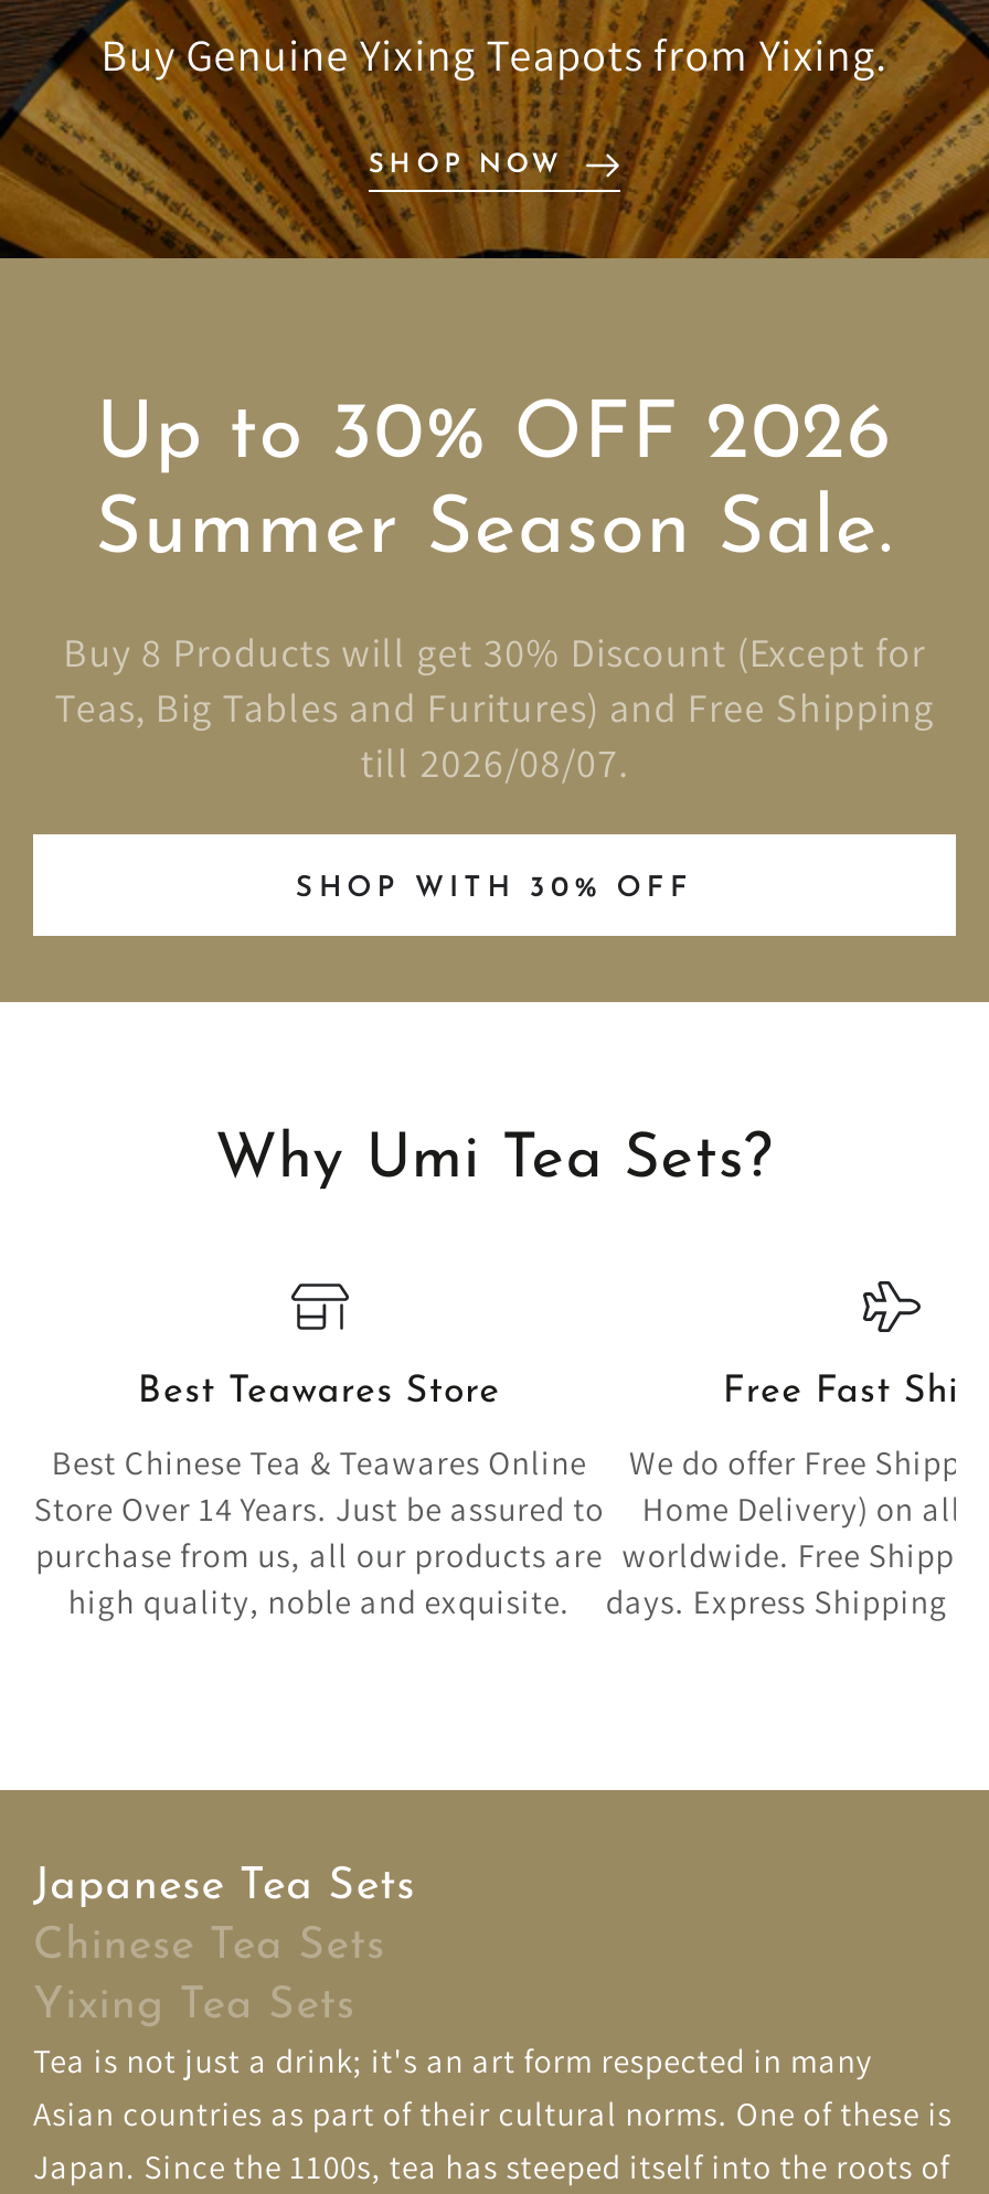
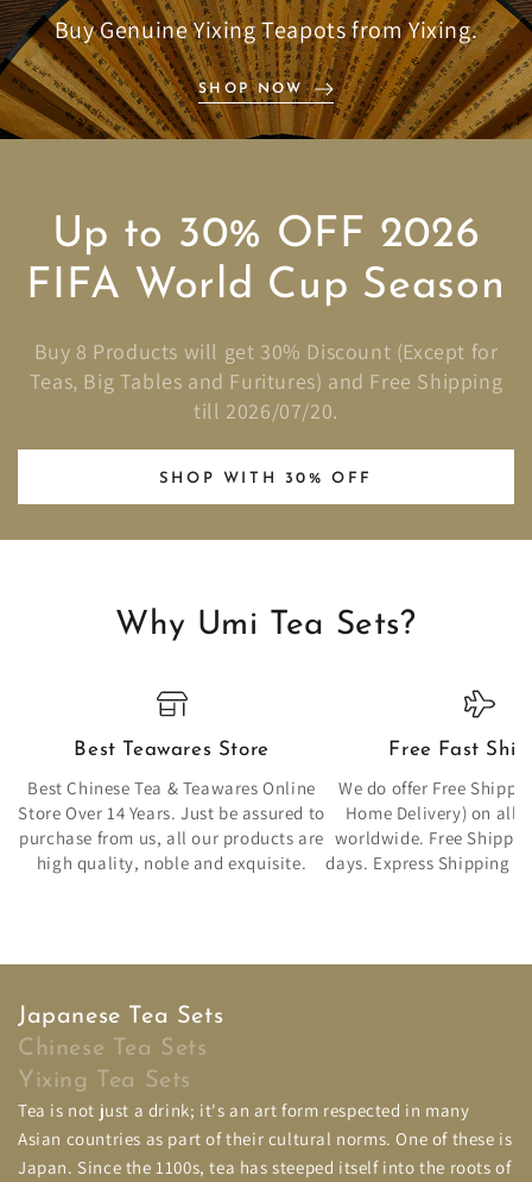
[95,492,894,571] Summer Season Sale. -> [27,265,505,308] FIFA World Cup Season
[360,737,629,788] till 2026/08/07. -> [194,397,338,424] till 2026/07/20.

